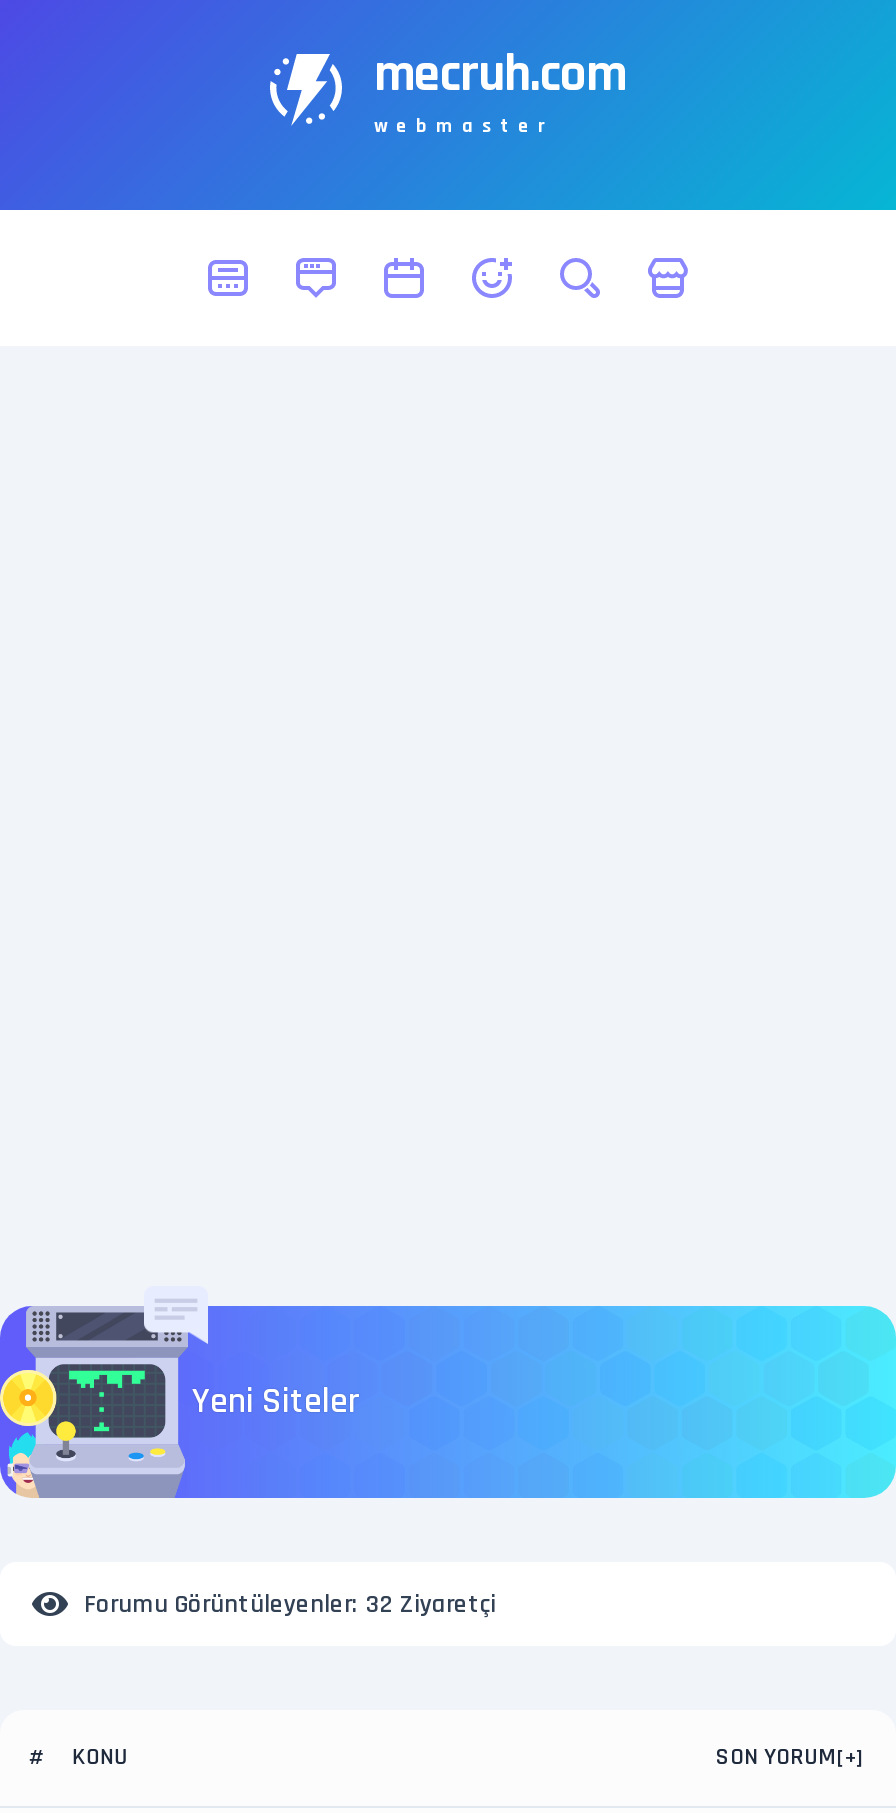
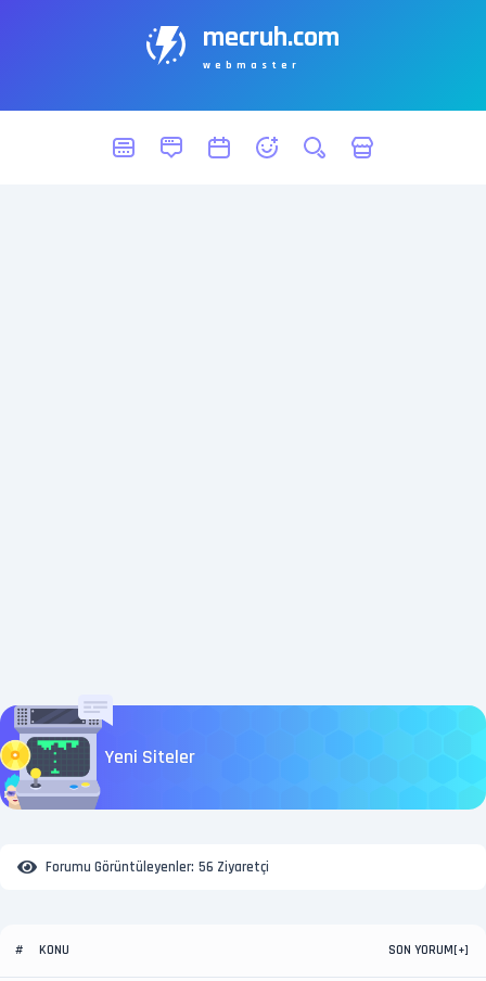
[84,1588,496,1620] Forumu Görüntüleyenler: 32 Ziyaretçi -> [46,858,269,876] Forumu Görüntüleyenler: 56 Ziyaretçi

